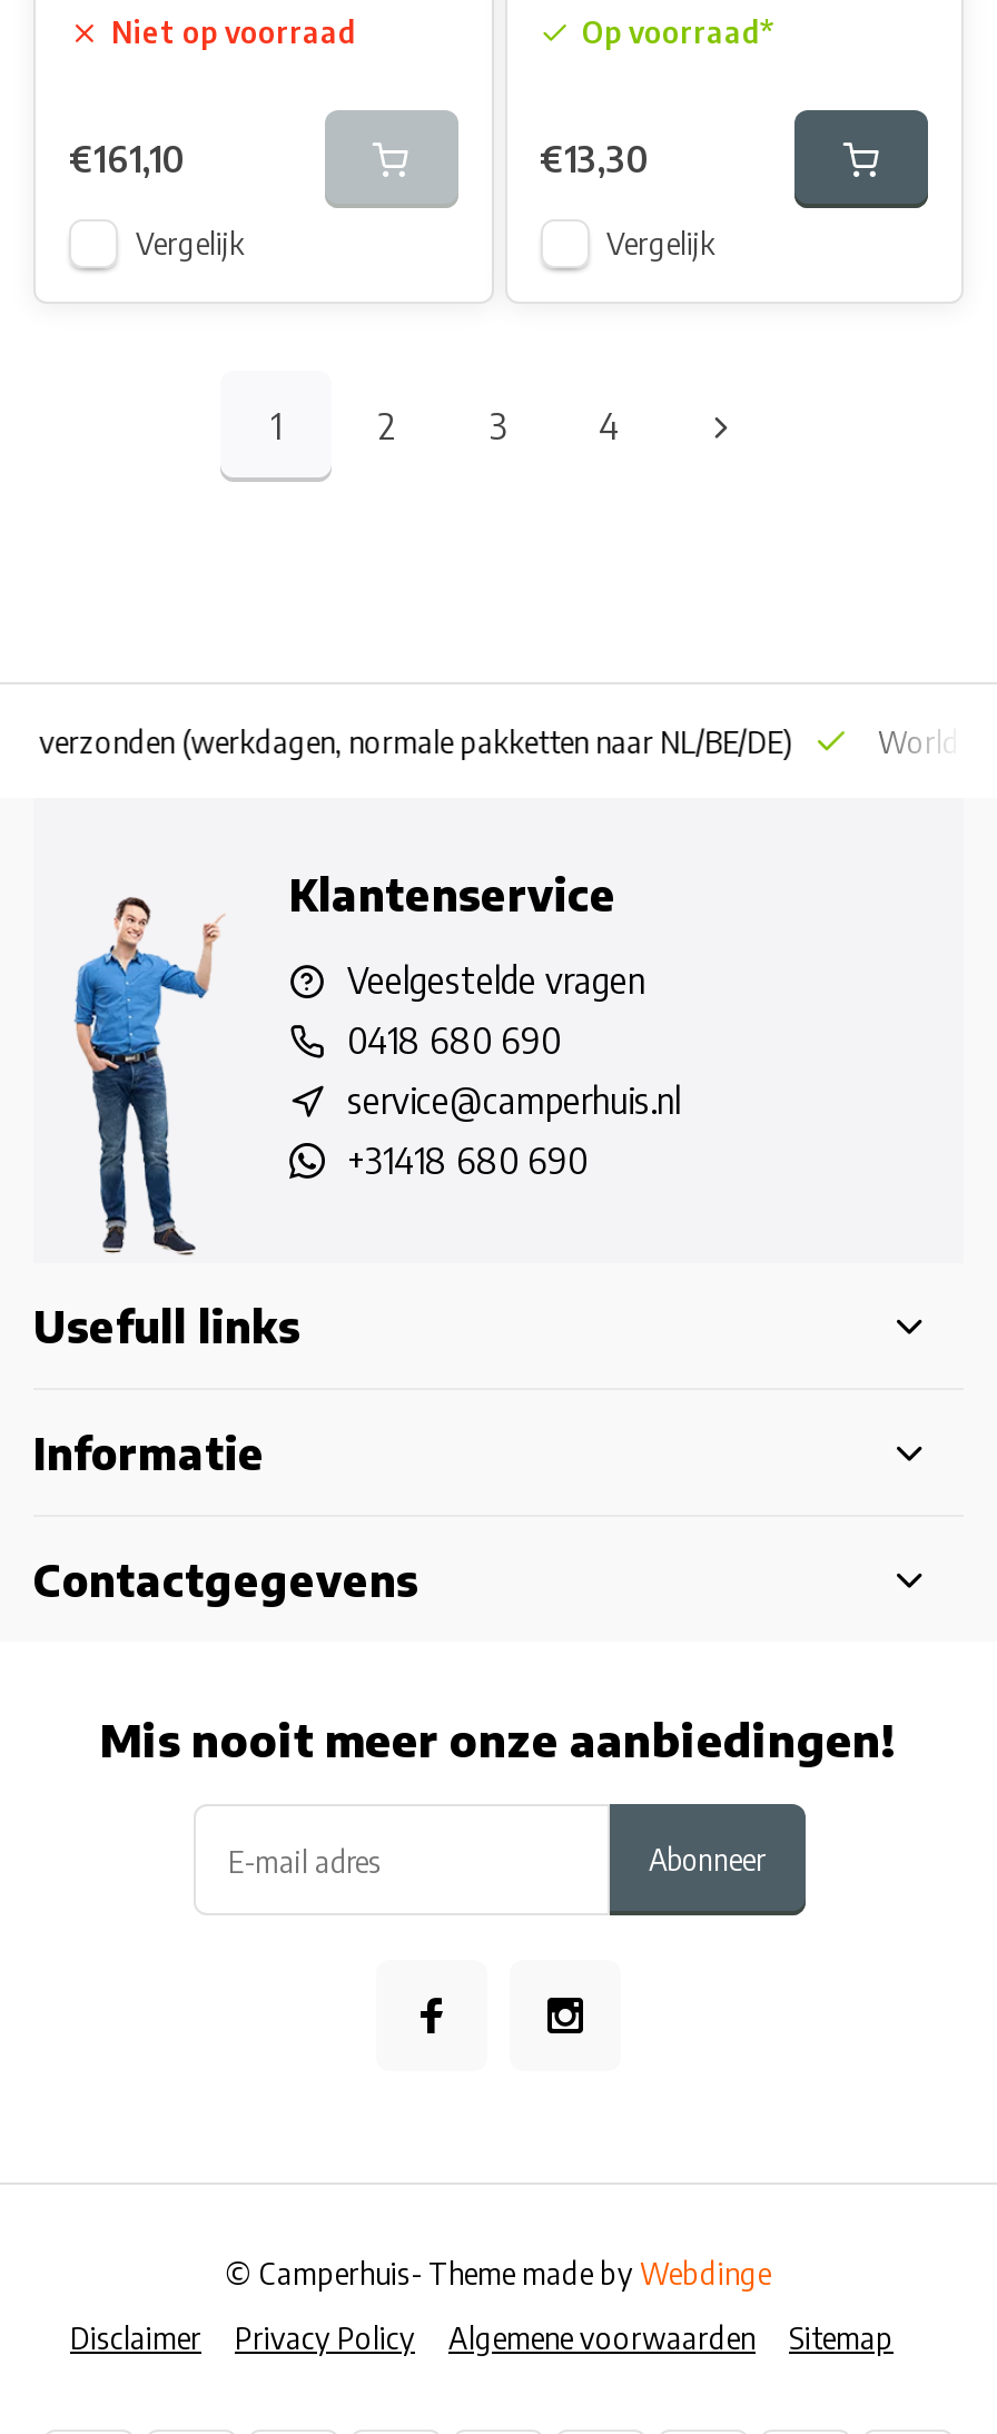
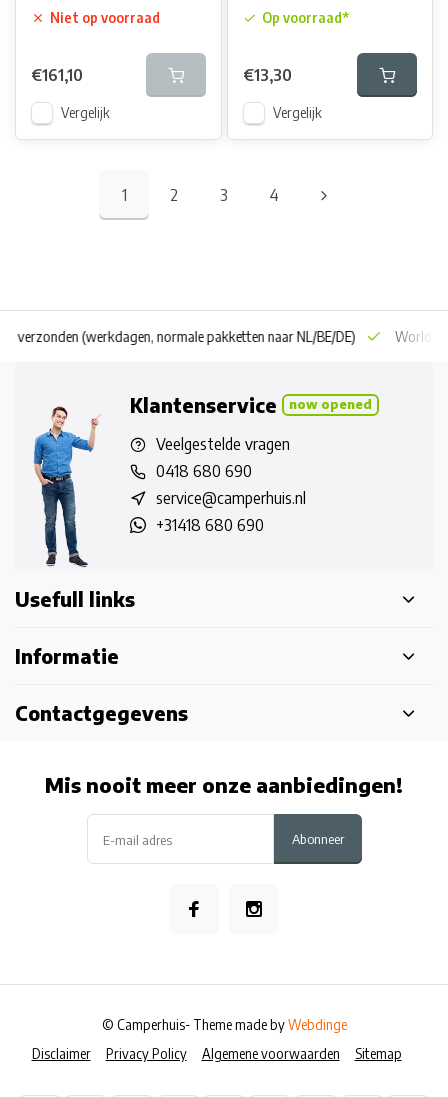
none -> [289,396,372,412] now opened

